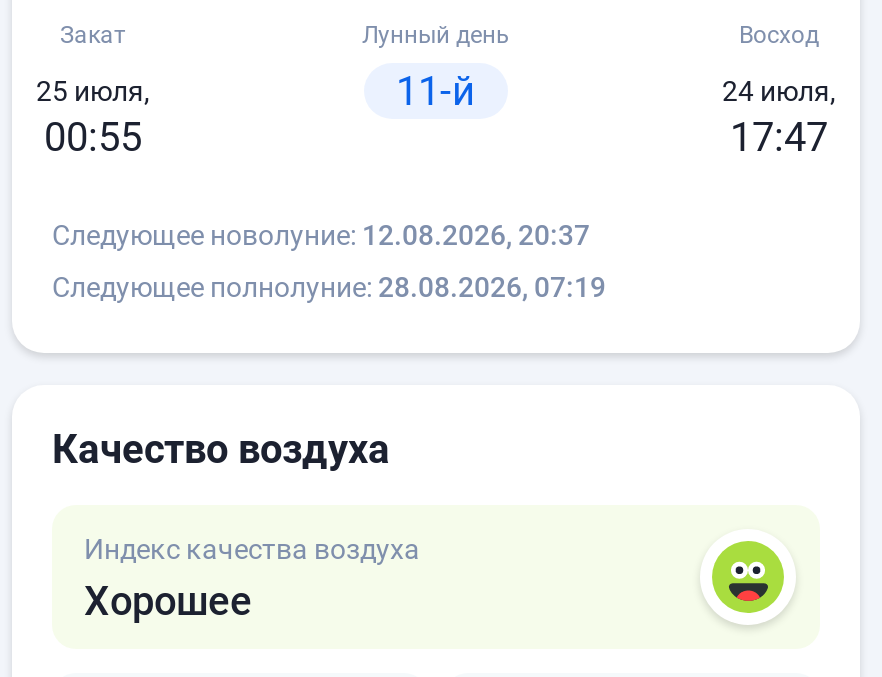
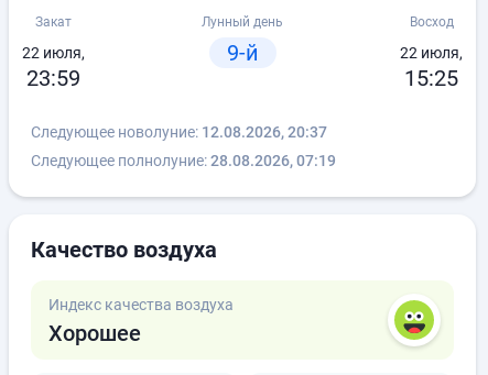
[36,75,150,107] 25 июля, -> [22,44,85,62] 22 июля,
[396,67,476,115] 11-й -> [226,40,258,66] 9-й
[722,75,836,107] 24 июля, -> [400,44,463,62] 22 июля,
[44,113,142,161] 00:55 -> [26,65,80,91] 23:59
[730,113,828,161] 17:47 -> [404,65,458,91] 15:25

